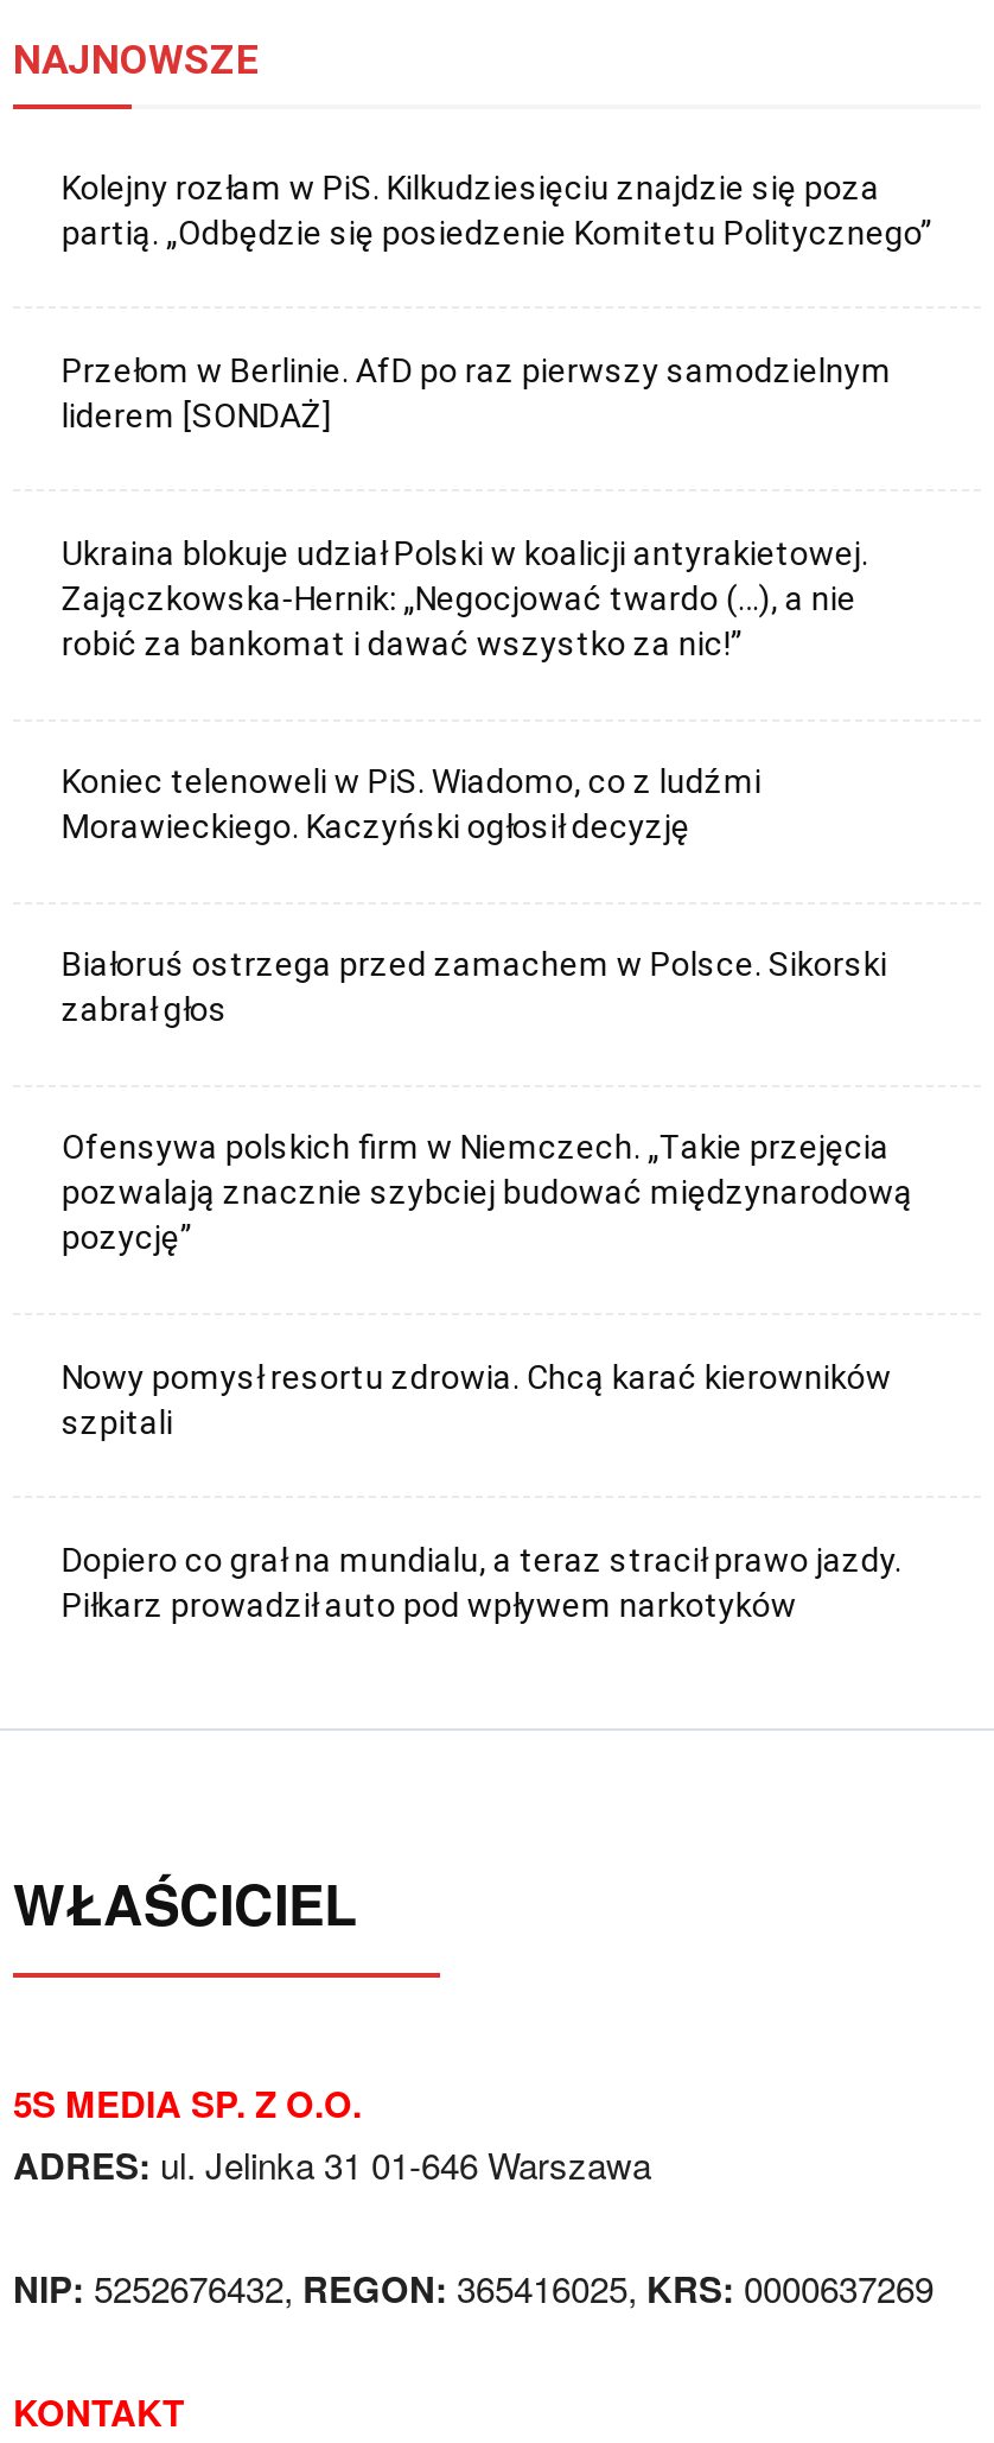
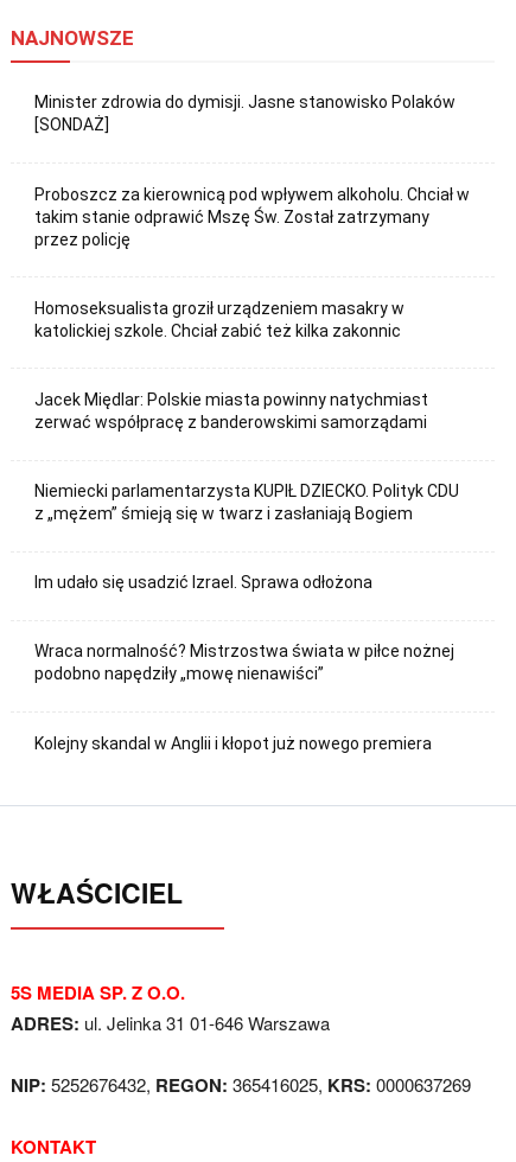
[61,167,932,250] Kolejny rozłam w PiS. Kilkudziesięciu znajdzie się poza | partią. „Odbędzie się posiedzenie Komitetu Politycznego” -> [35,93,456,135] Minister zdrowia do dymisji. Jasne stanowisko Polaków | [SONDAŻ]
[61,350,892,434] Przełom w Berlinie. AfD po raz pierwszy samodzielnym | liderem [SONDAŻ] -> [35,184,470,249] Proboszcz za kierownicą pod wpływem alkoholu. Chciał w | takim stanie odprawić Mszę Św. Został zatrzymany | przez policję
[61,534,868,662] Ukraina blokuje udział Polski w koalicji antyrakietowej. | Zajączkowska-Hernik: „Negocjować twardo (…), a nie | robić za bankomat i dawać wszystko za nic!” -> [35,299,405,340] Homoseksualista groził urządzeniem masakry w | katolickiej szkole. Chciał zabić też kilka zakonnic
[61,762,761,845] Koniec telenoweli w PiS. Wiadomo, co z ludźmi | Morawieckiego. Kaczyński ogłosił decyzję -> [35,390,429,431] Jacek Międlar: Polskie miasta powinny natychmiast | zerwać współpracę z banderowskimi samorządami
[61,945,887,1028] Białoruś ostrzega przed zamachem w Polsce. Sikorski | zabrał głos -> [35,482,460,523] Niemiecki parlamentarzysta KUPIŁ DZIECKO. Polityk CDU | z „mężem” śmieją się w twarz i zasłaniają Bogiem
[61,1128,913,1256] Ofensywa polskich firm w Niemczech. „Takie przejęcia | pozwalają znacznie szybciej budować międzynarodową | pozycję” -> [35,573,373,592] Im udało się usadzić Izrael. Sprawa odłożona
[61,1357,892,1440] Nowy pomysł resortu zdrowia. Chcą karać kierowników | szpitali -> [35,642,455,683] Wraca normalność? Mistrzostwa świata w piłce nożnej | podobno napędziły „mowę nienawiści”
[61,1540,901,1623] Dopiero co grał na mundialu, a teraz stracił prawo jazdy. | Piłkarz prowadził auto pod wpływem narkotyków -> [35,733,432,752] Kolejny skandal w Anglii i kłopot już nowego premiera

